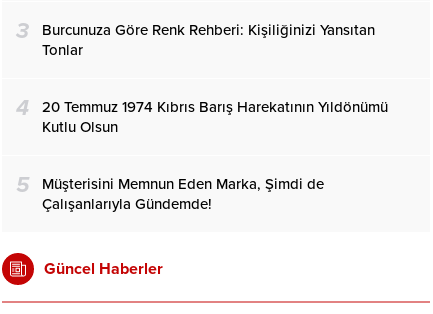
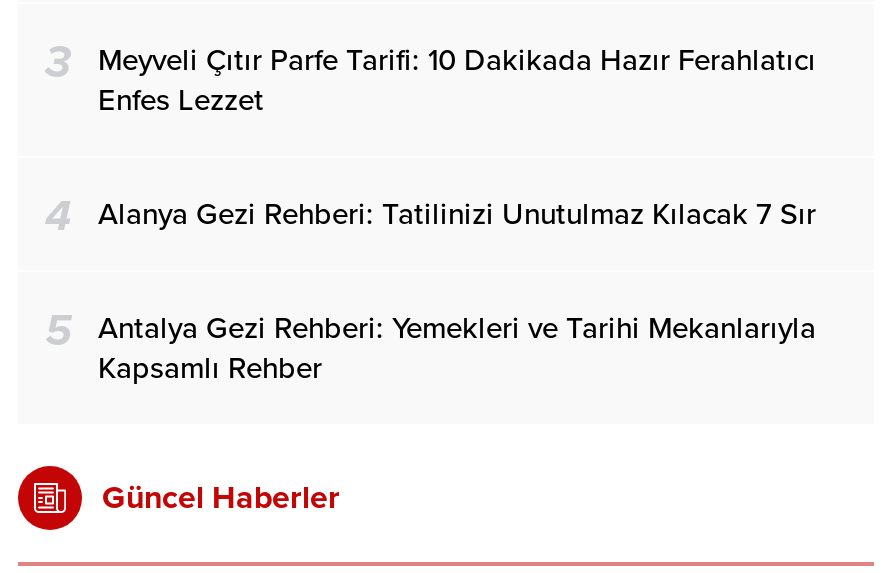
[42,21,375,59] Burcunuza Göre Renk Rehberi: Kişiliğinizi Yansıtan | Tonlar -> [98,42,816,118] Meyveli Çıtır Parfe Tarifi: 10 Dakikada Hazır Ferahlatıcı | Enfes Lezzet
[42,98,388,136] 20 Temmuz 1974 Kıbrıs Barış Harekatının Yıldönümü | Kutlu Olsun -> [98,196,816,232] Alanya Gezi Rehberi: Tatilinizi Unutulmaz Kılacak 7 Sır
[42,175,324,213] Müşterisini Memnun Eden Marka, Şimdi de | Çalışanlarıyla Gündemde! -> [98,310,816,386] Antalya Gezi Rehberi: Yemekleri ve Tarihi Mekanlarıyla | Kapsamlı Rehber

